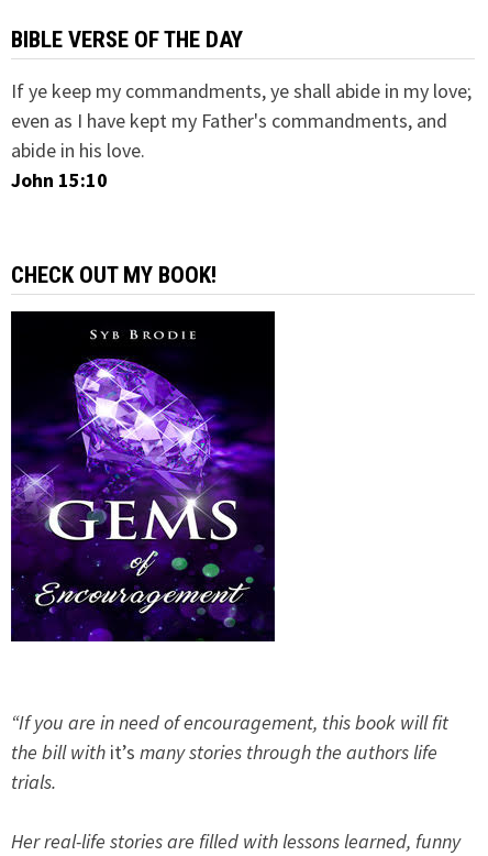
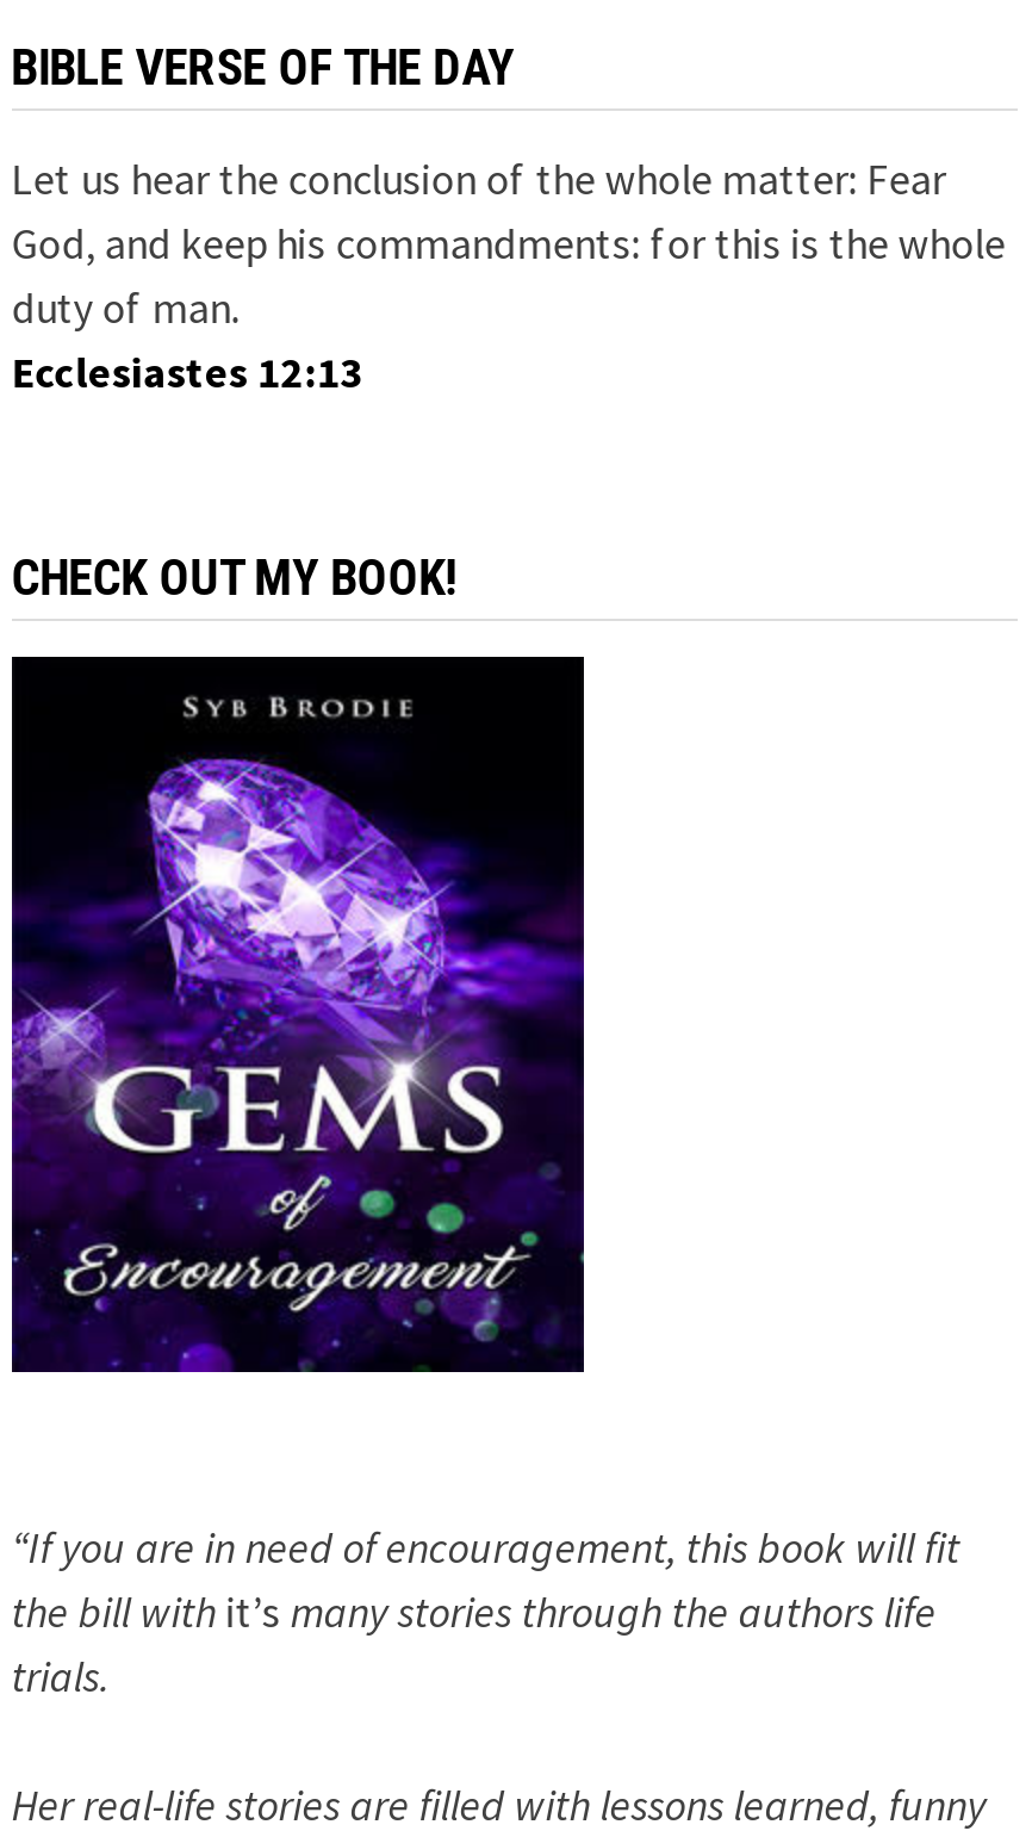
[11,78,471,193] If ye keep my commandments, ye shall abide in my love; | even as I have kept my Father's commandments, and | abide in his love. | John 15:10 -> [11,151,1005,399] Let us hear the conclusion of the whole matter: Fear | God, and keep his commandments: for this is the whole | duty of man. | Ecclesiastes 12:13

